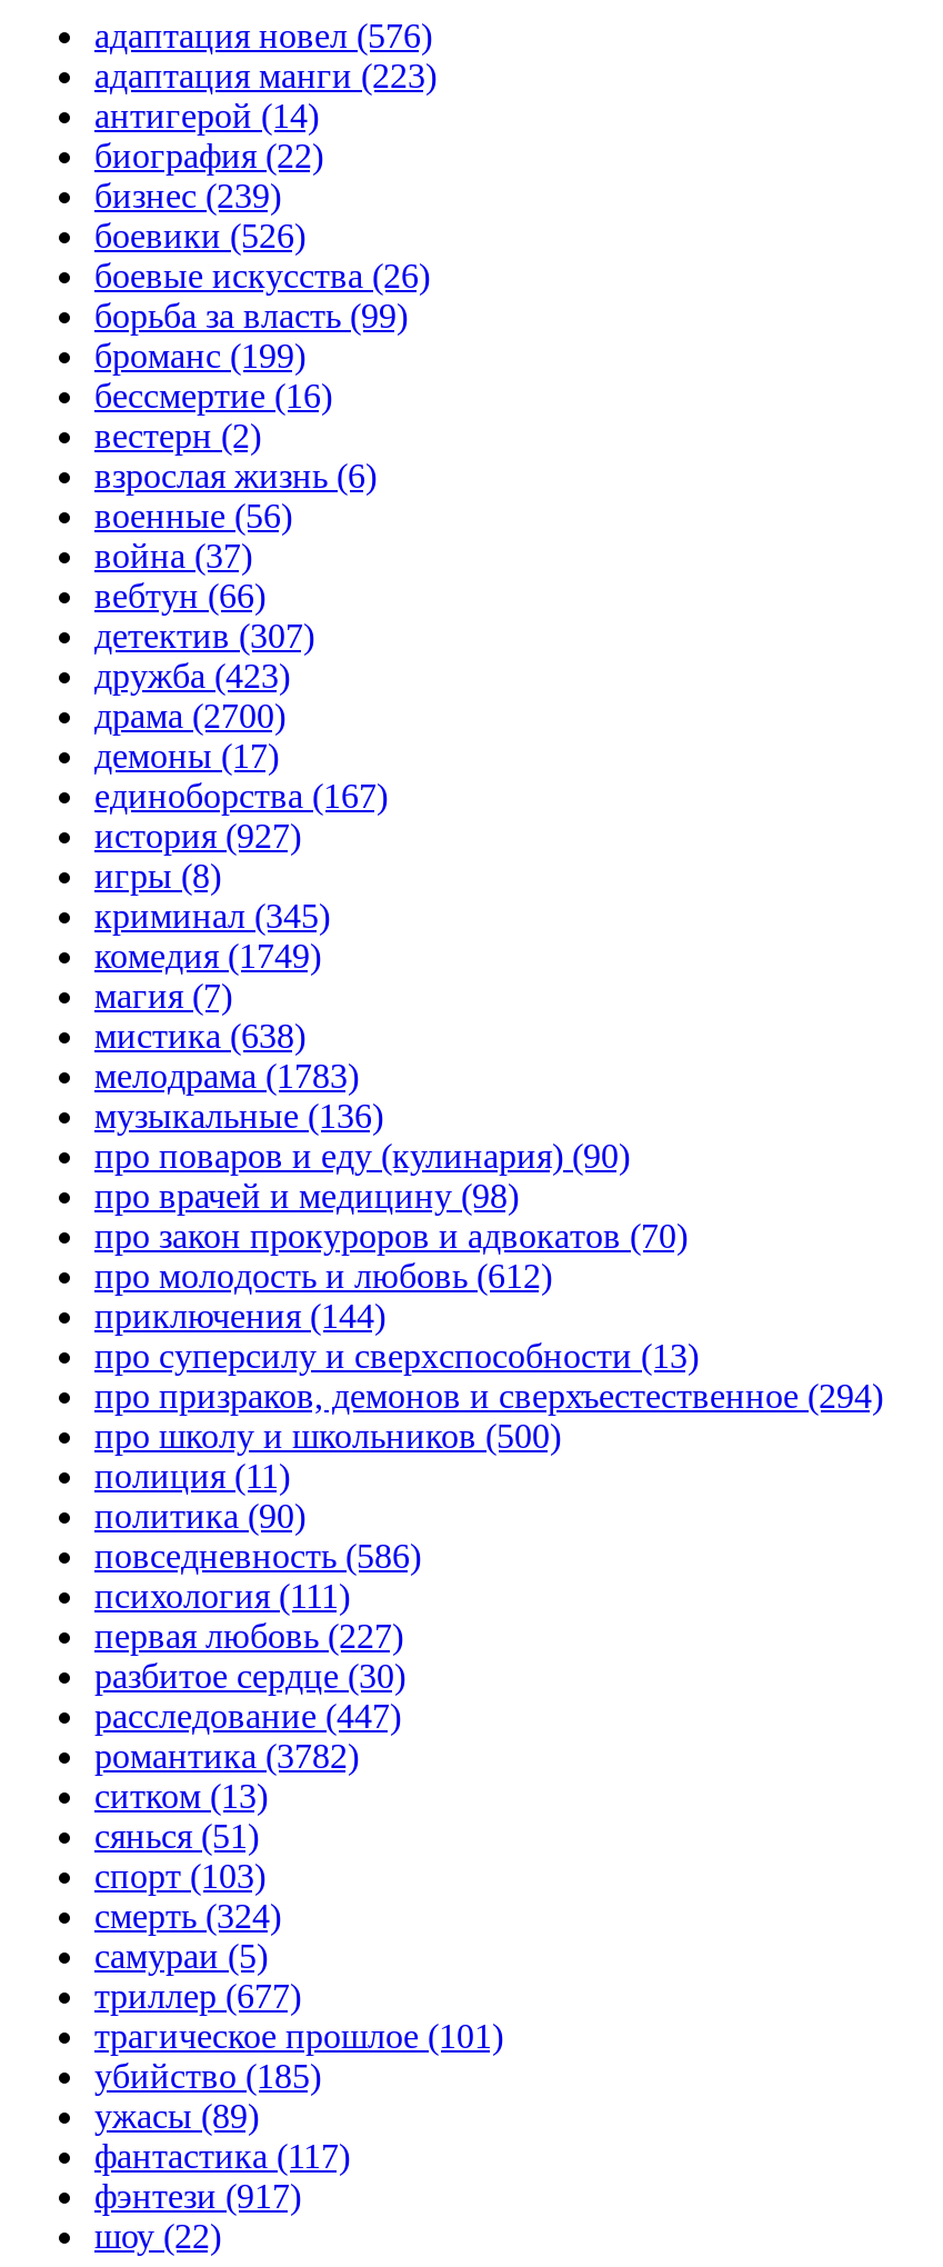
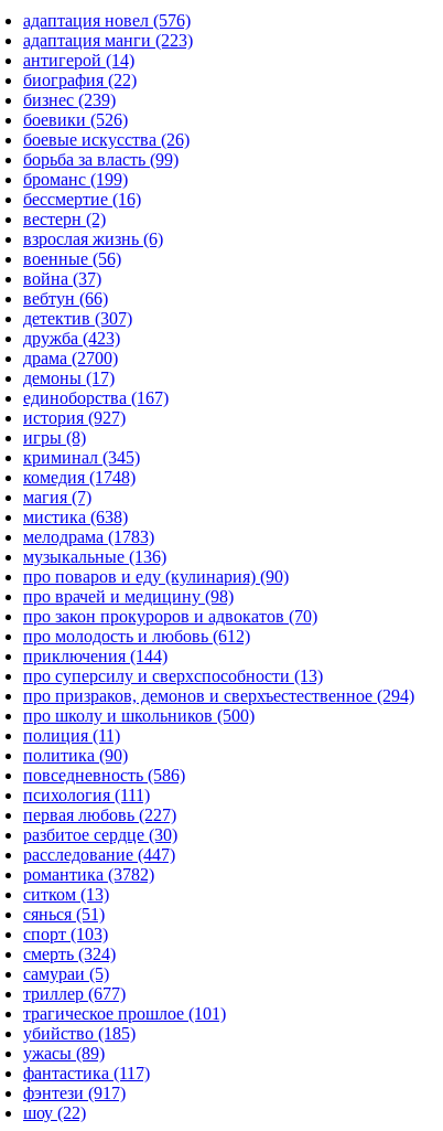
[94,936,321,973] комедия (1749) -> [23,467,136,486] комедия (1748)

